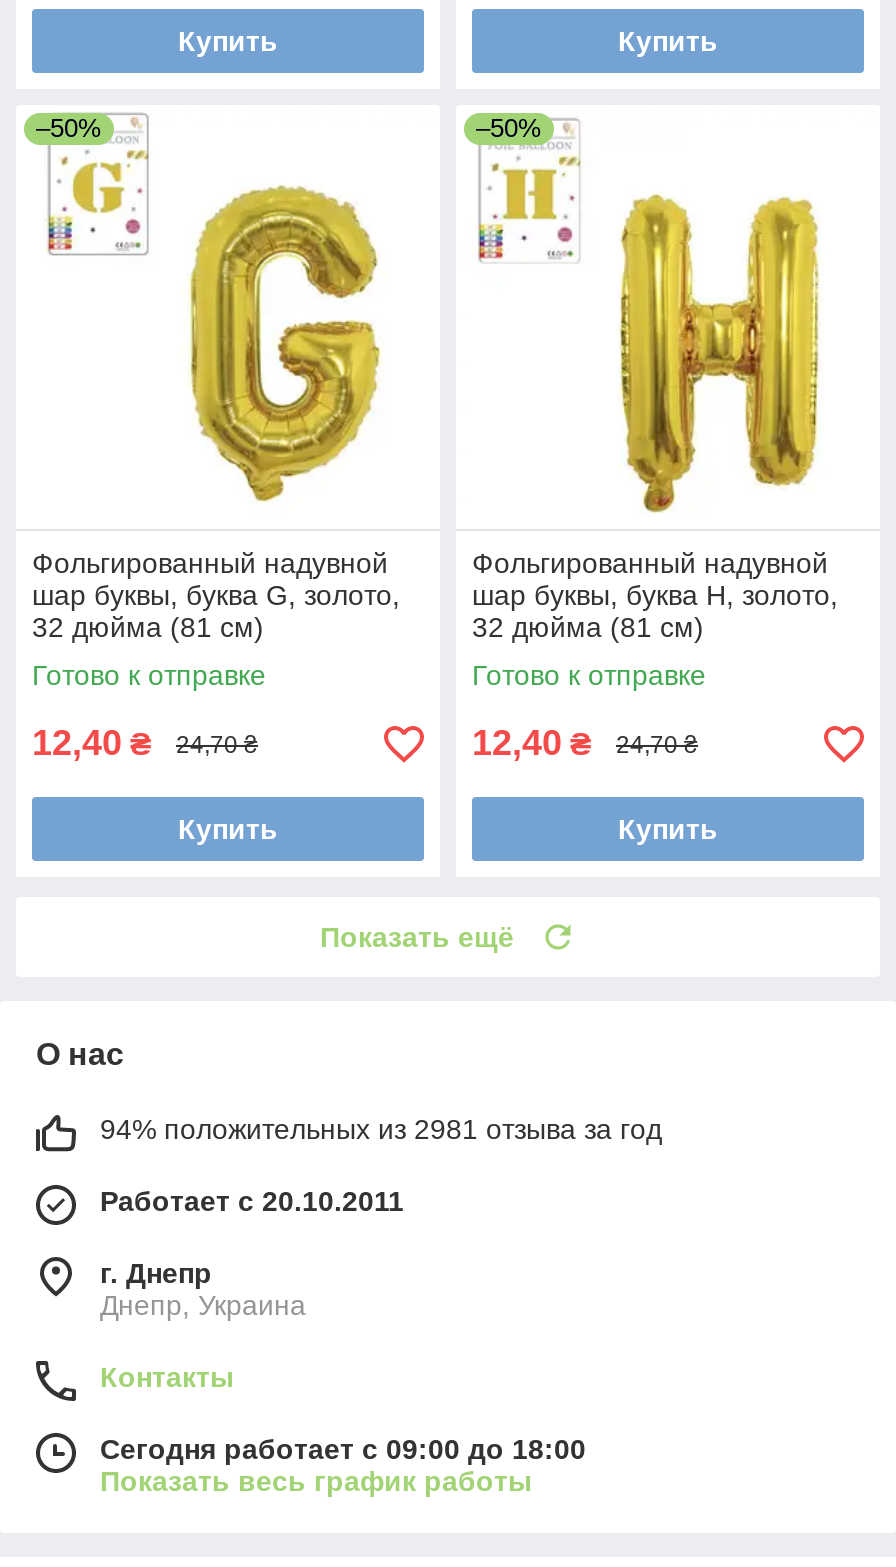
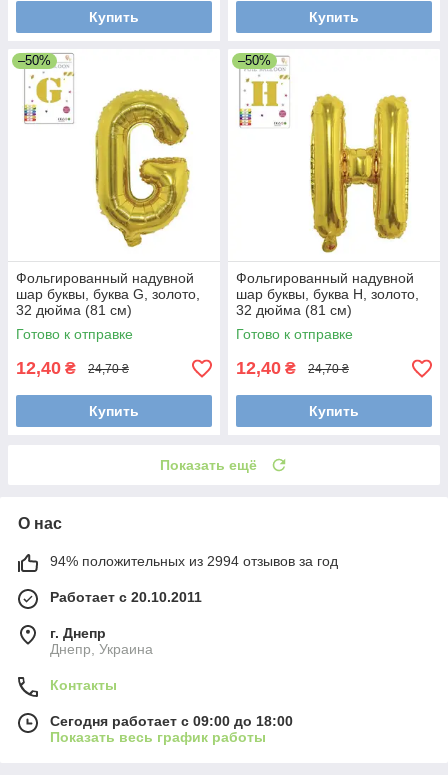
[100,1114,662,1146] 94% положительных из 2981 отзыва за год -> [50,553,338,569] 94% положительных из 2994 отзывов за год

